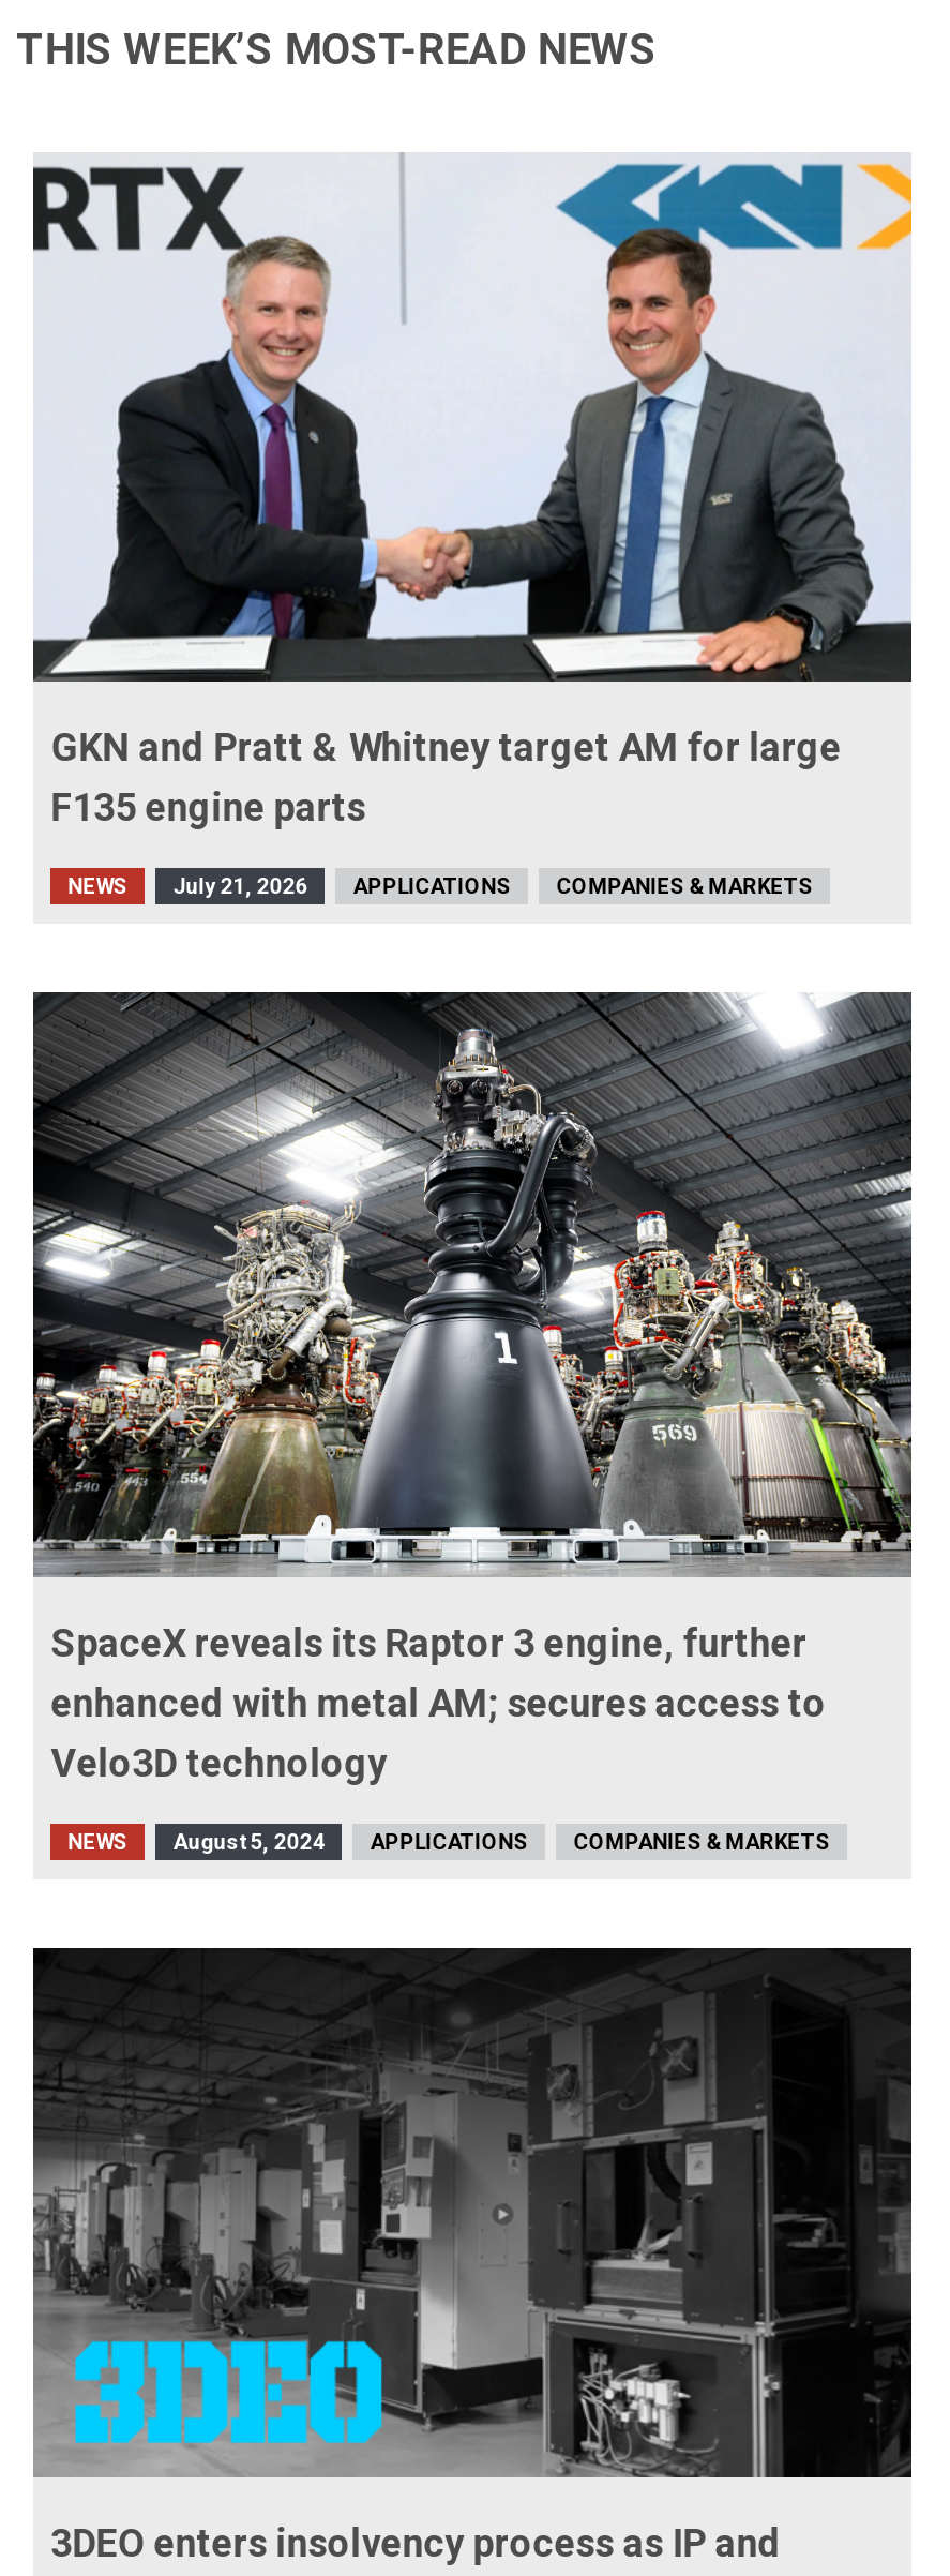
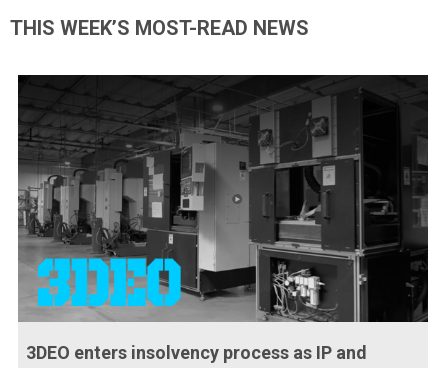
[33,151,914,897] [image] | GKN and Pratt & Whitney target AM for large | F135 engine parts | APPLICATIONS | COMPANIES & MARKETS | NEWS | July 21, 2026 -> none
[31,989,914,1853] [image] | SpaceX reveals its Raptor 3 engine, further | enhanced with metal AM; secures access to | Velo3D technology | APPLICATIONS | COMPANIES & MARKETS | NEWS | August 5, 2024 -> none

